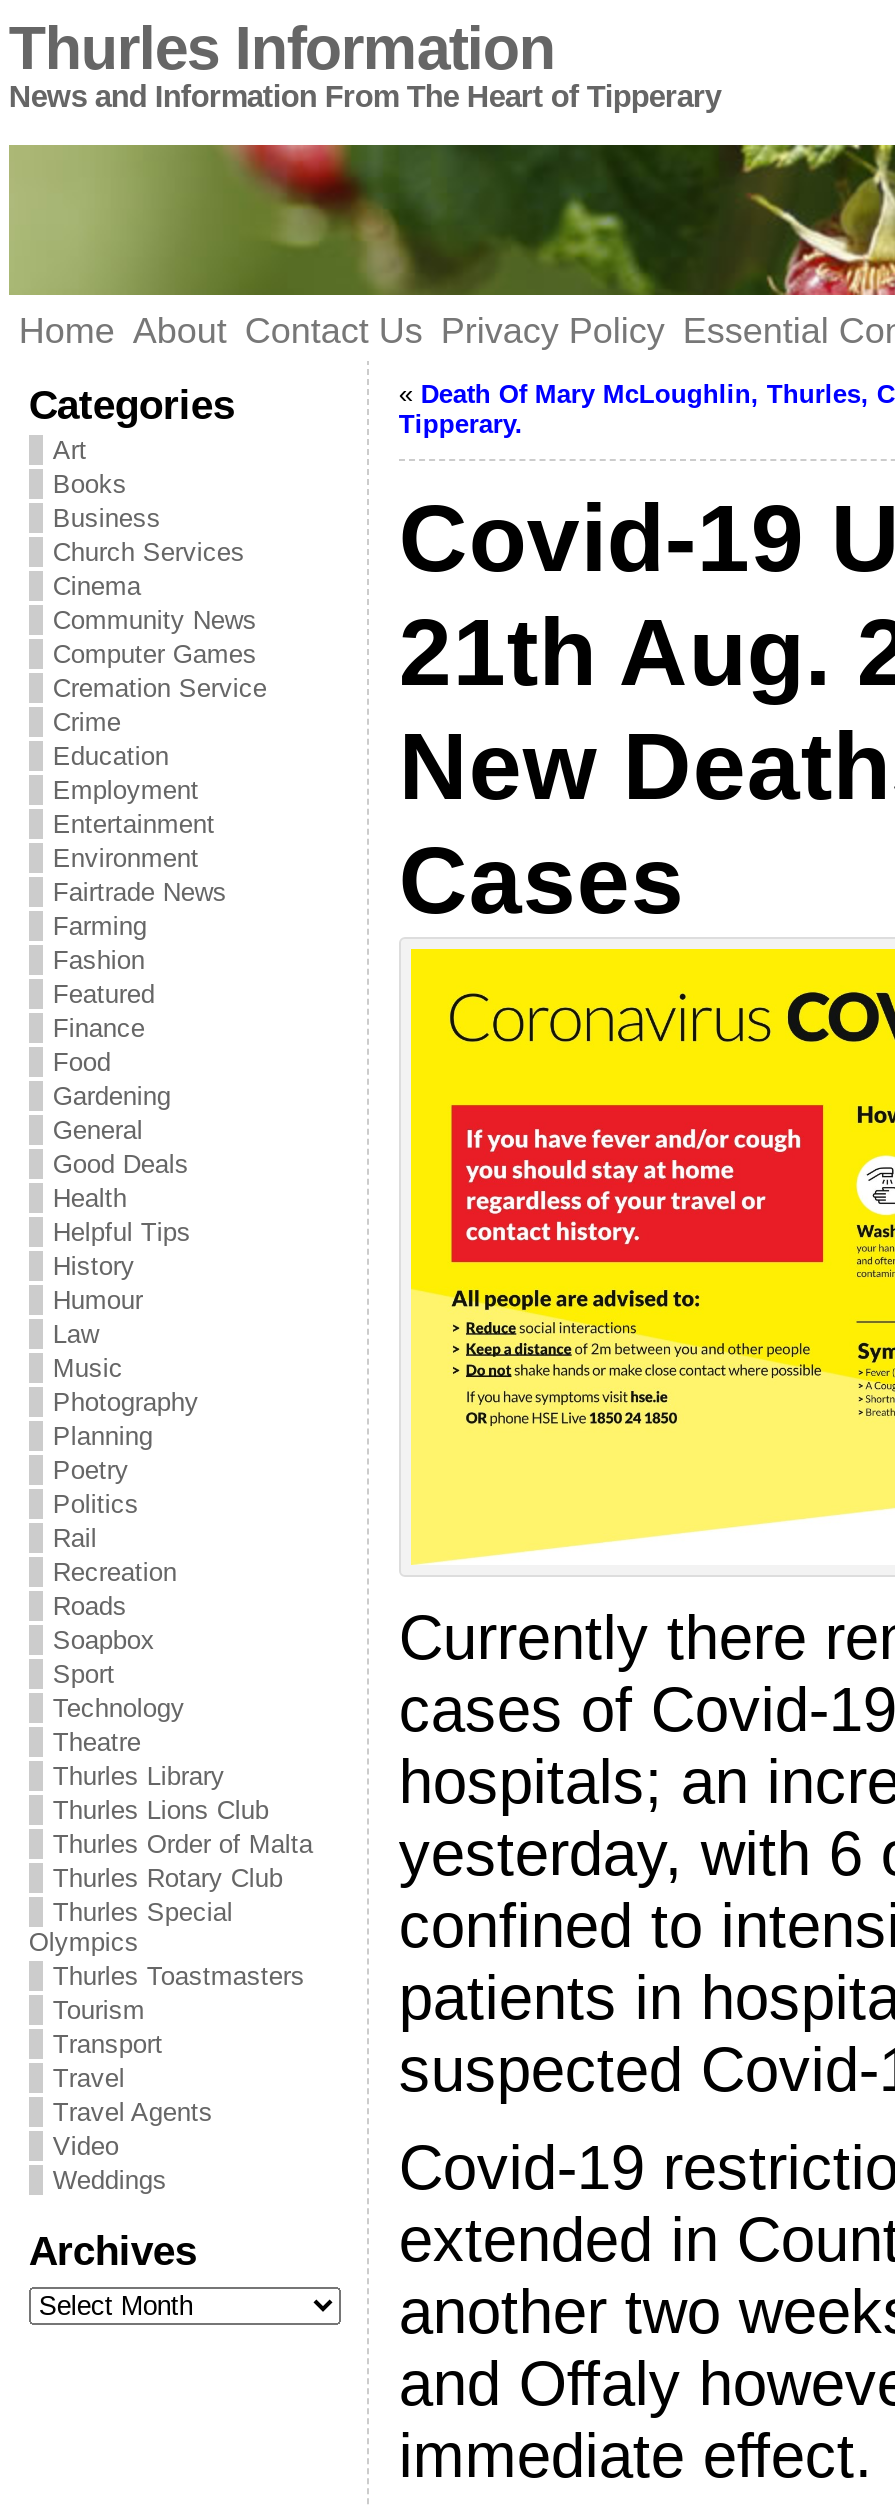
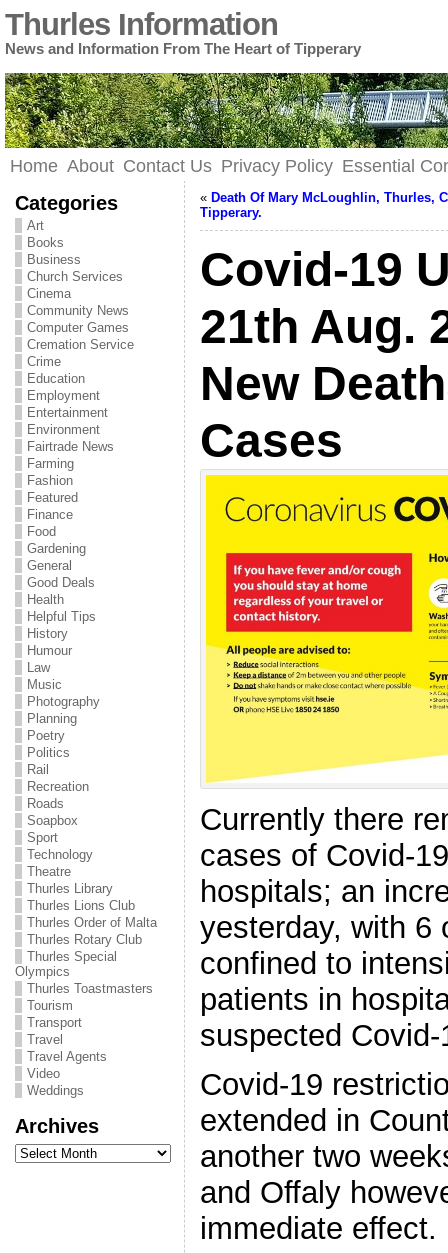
[9,143,889,297] [image] -> [5,72,445,149] [image]

